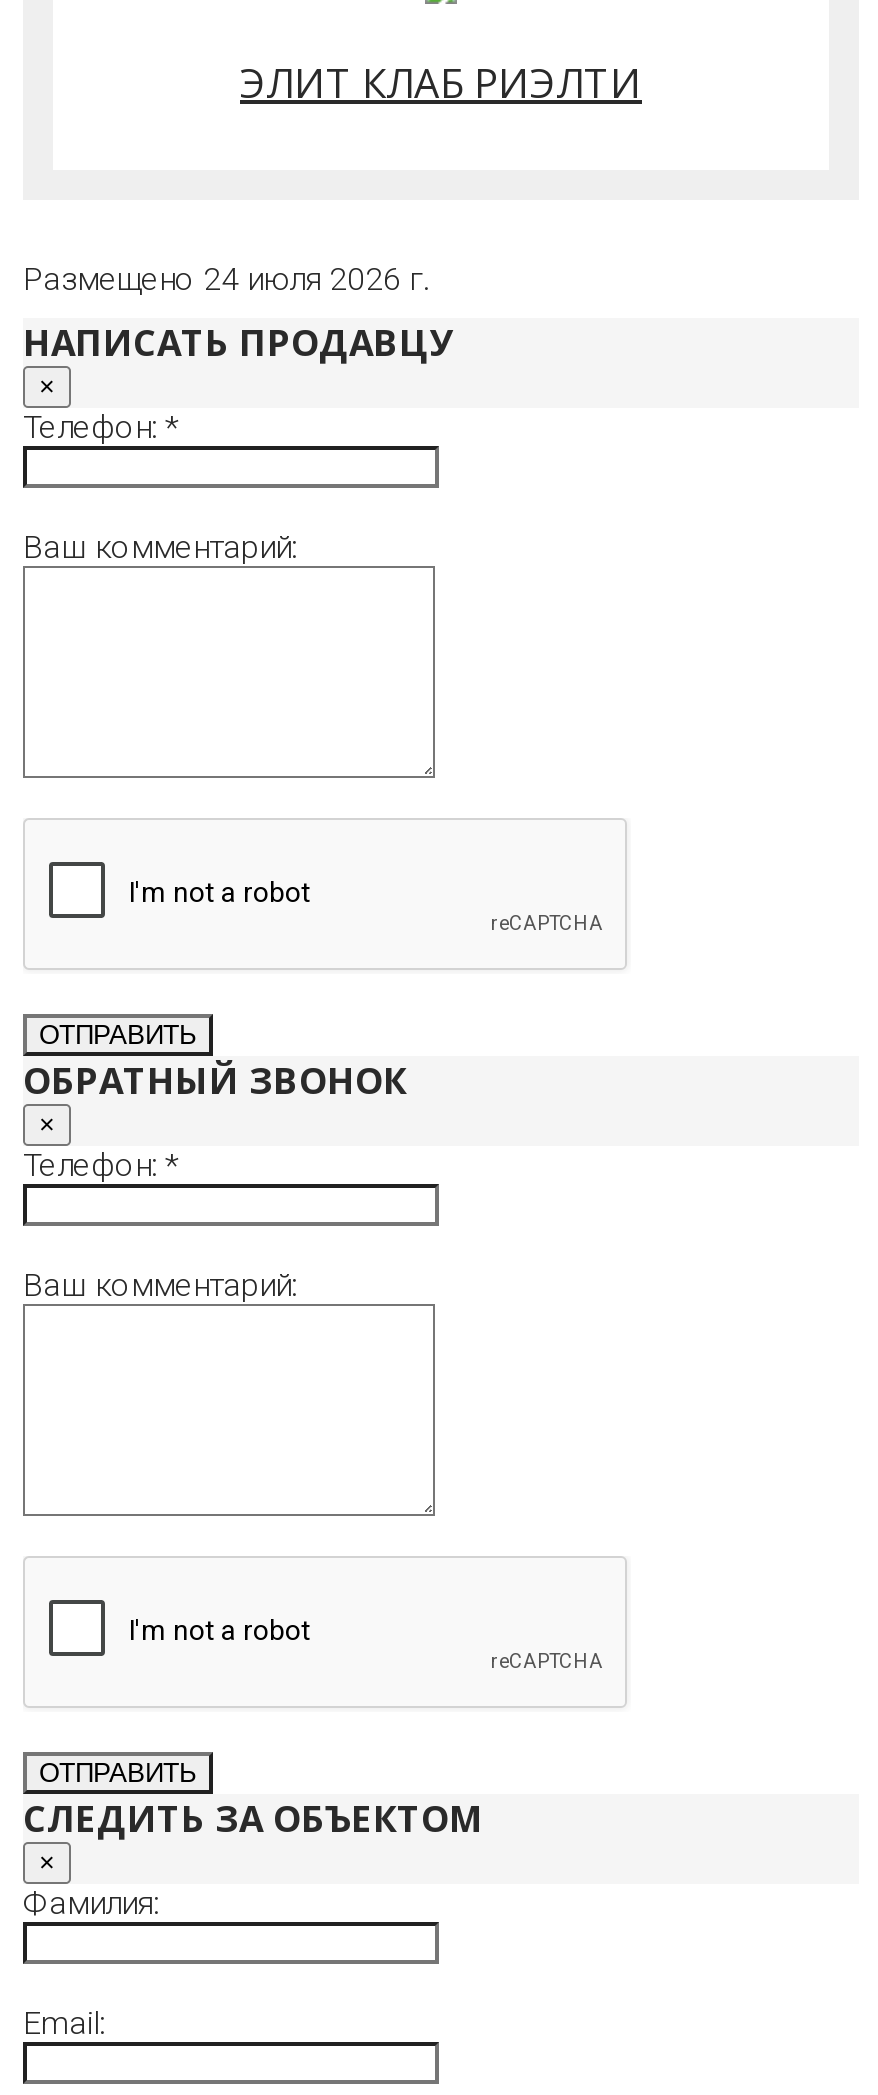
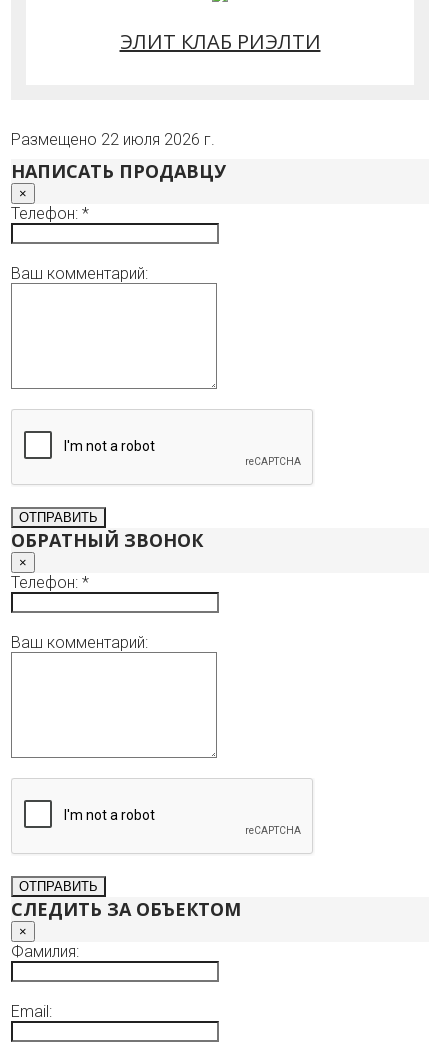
[23,260,431,298] Размещено 24 июля 2026 г. -> [11,130,215,149] Размещено 22 июля 2026 г.

